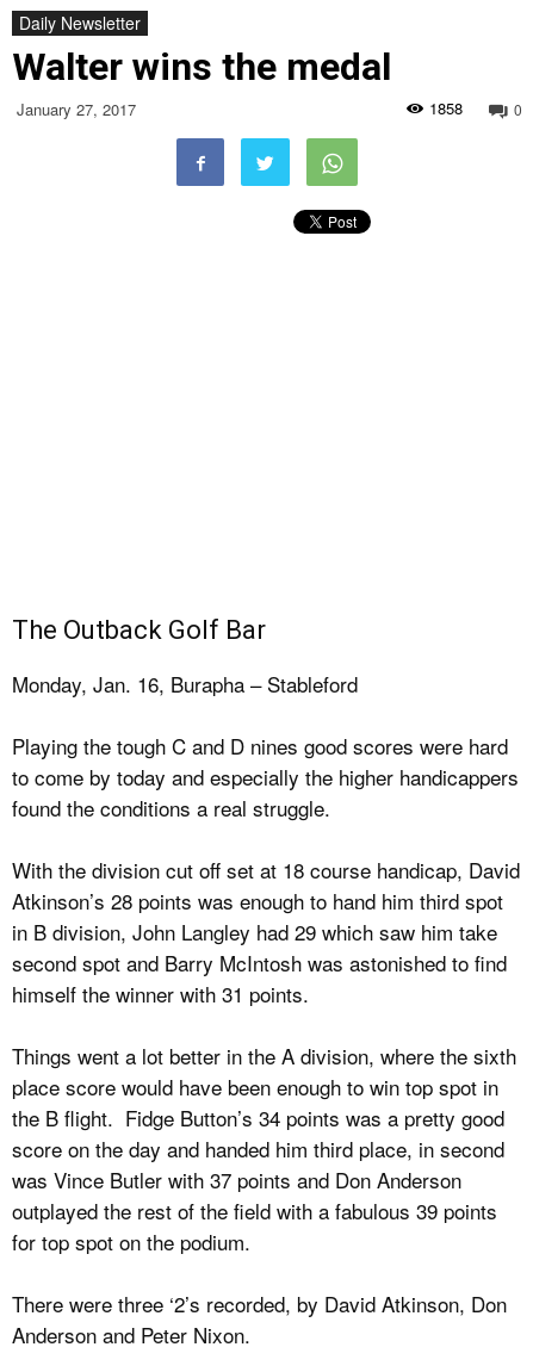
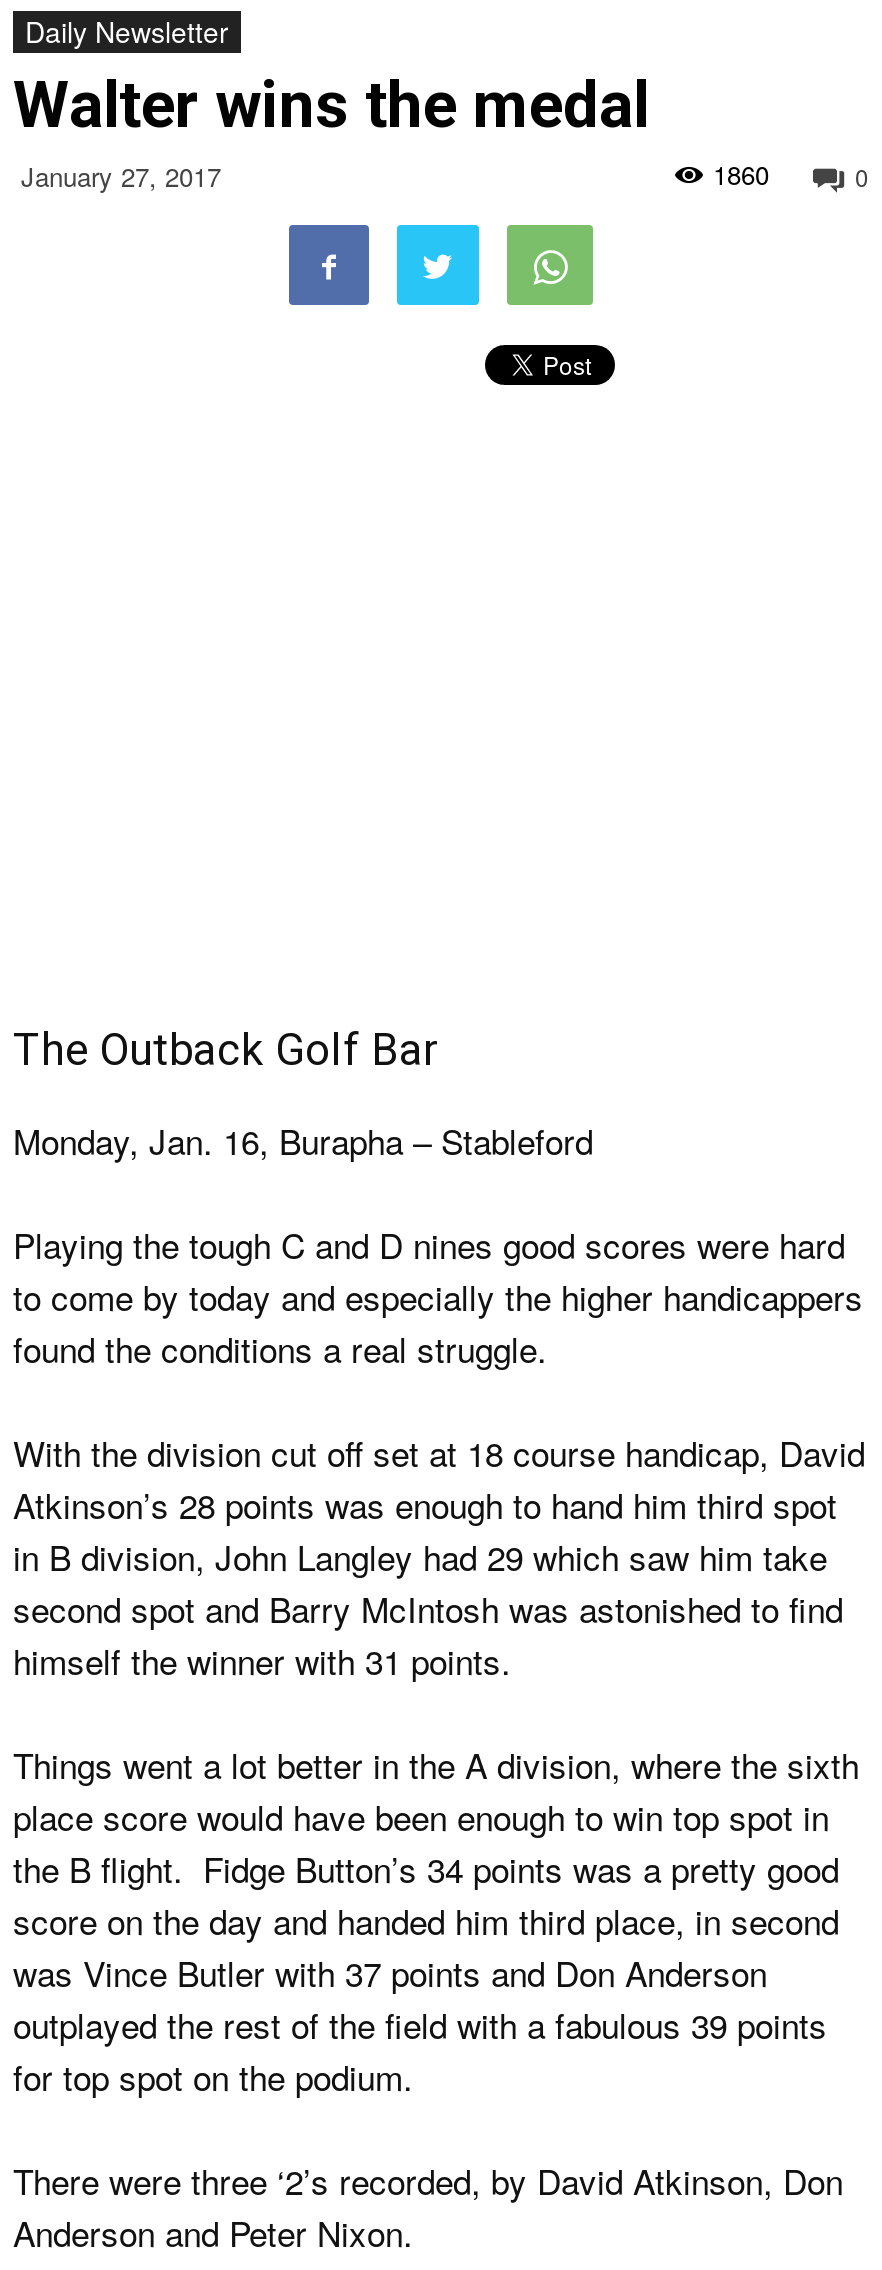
[429,97,463,119] 1858 -> [713,155,769,193] 1860

